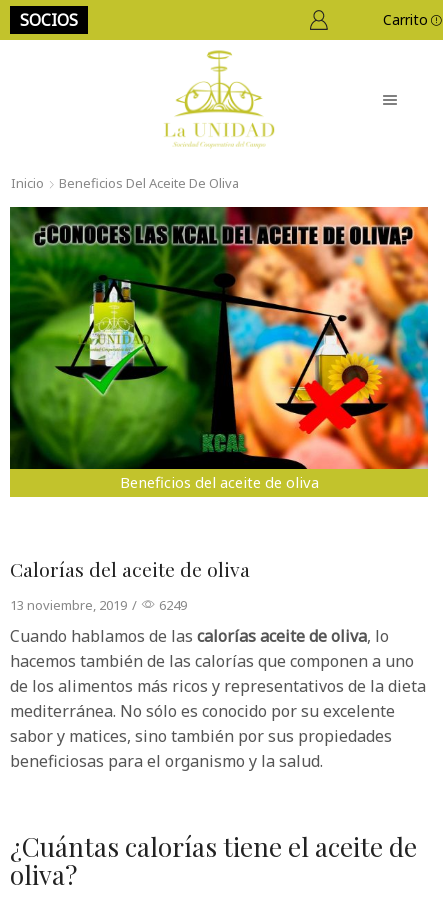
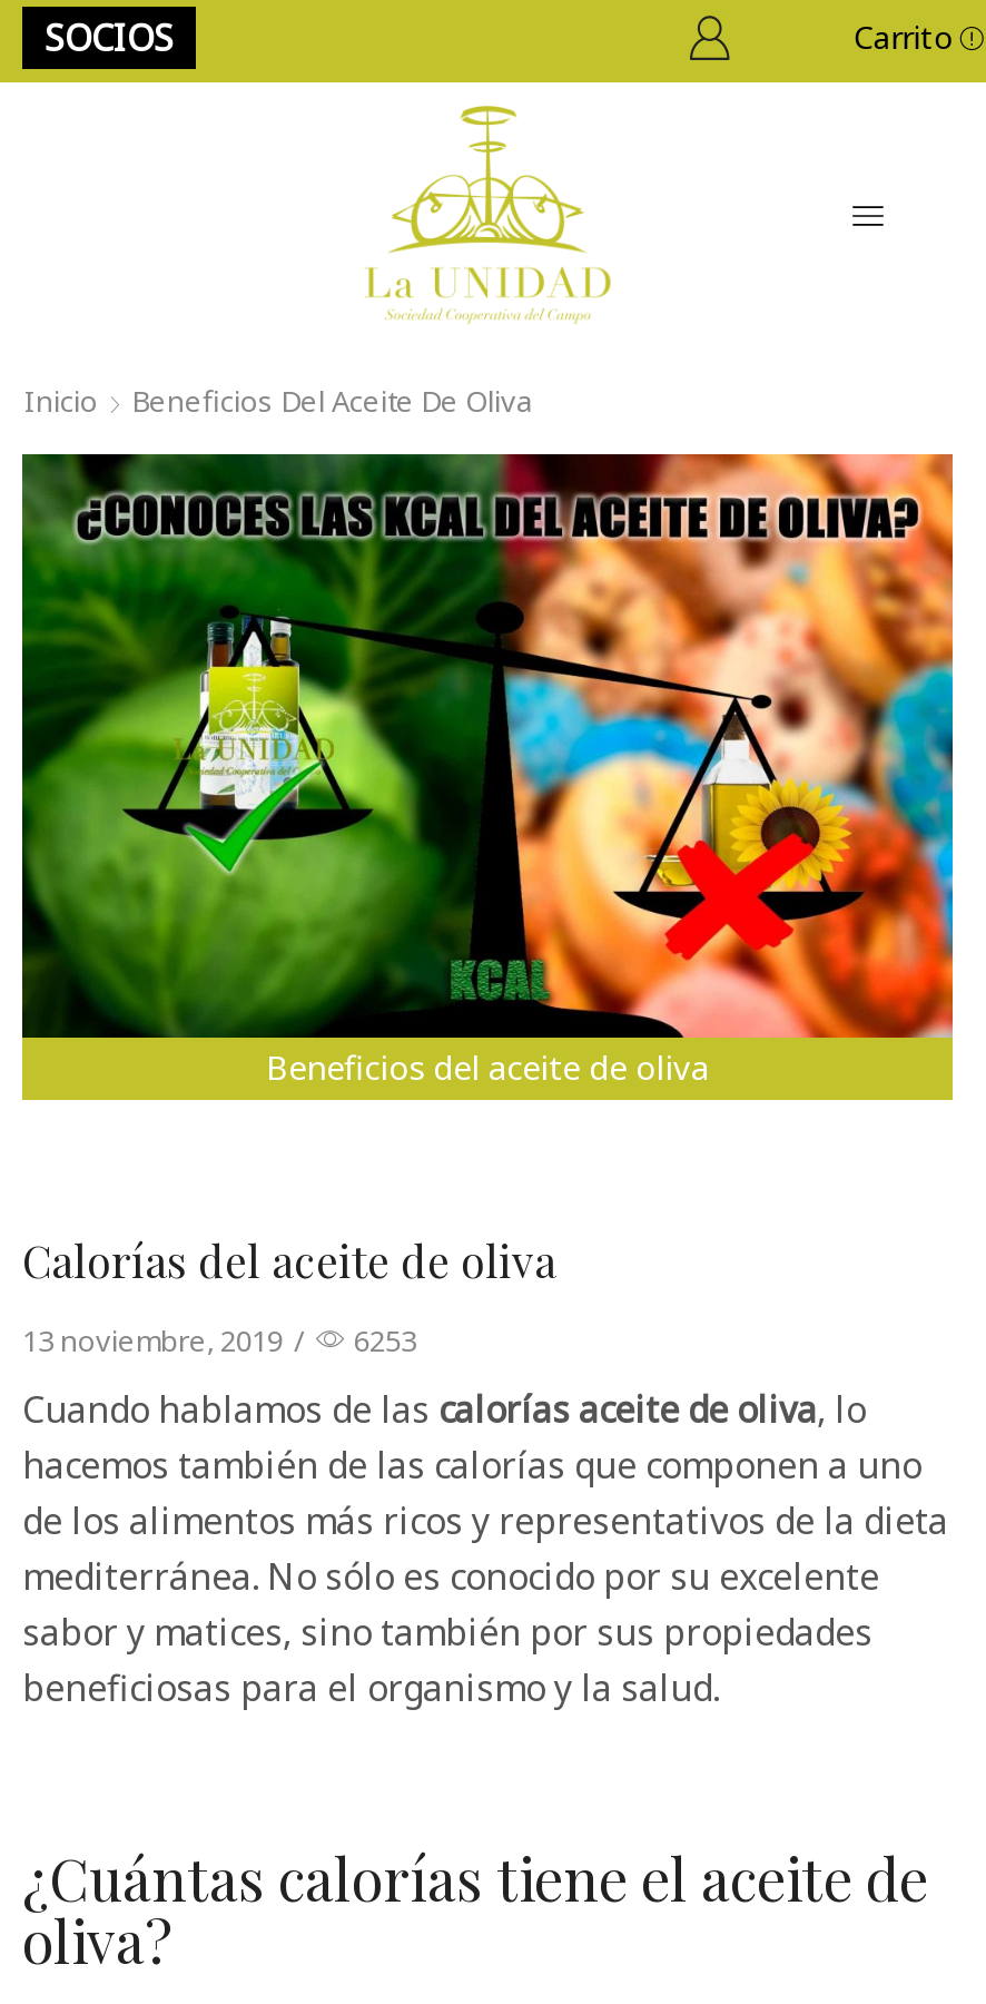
[10,596,187,614] 13 noviembre, 2019 / 6249 -> [22,1320,416,1360] 13 noviembre, 2019 / 6253

